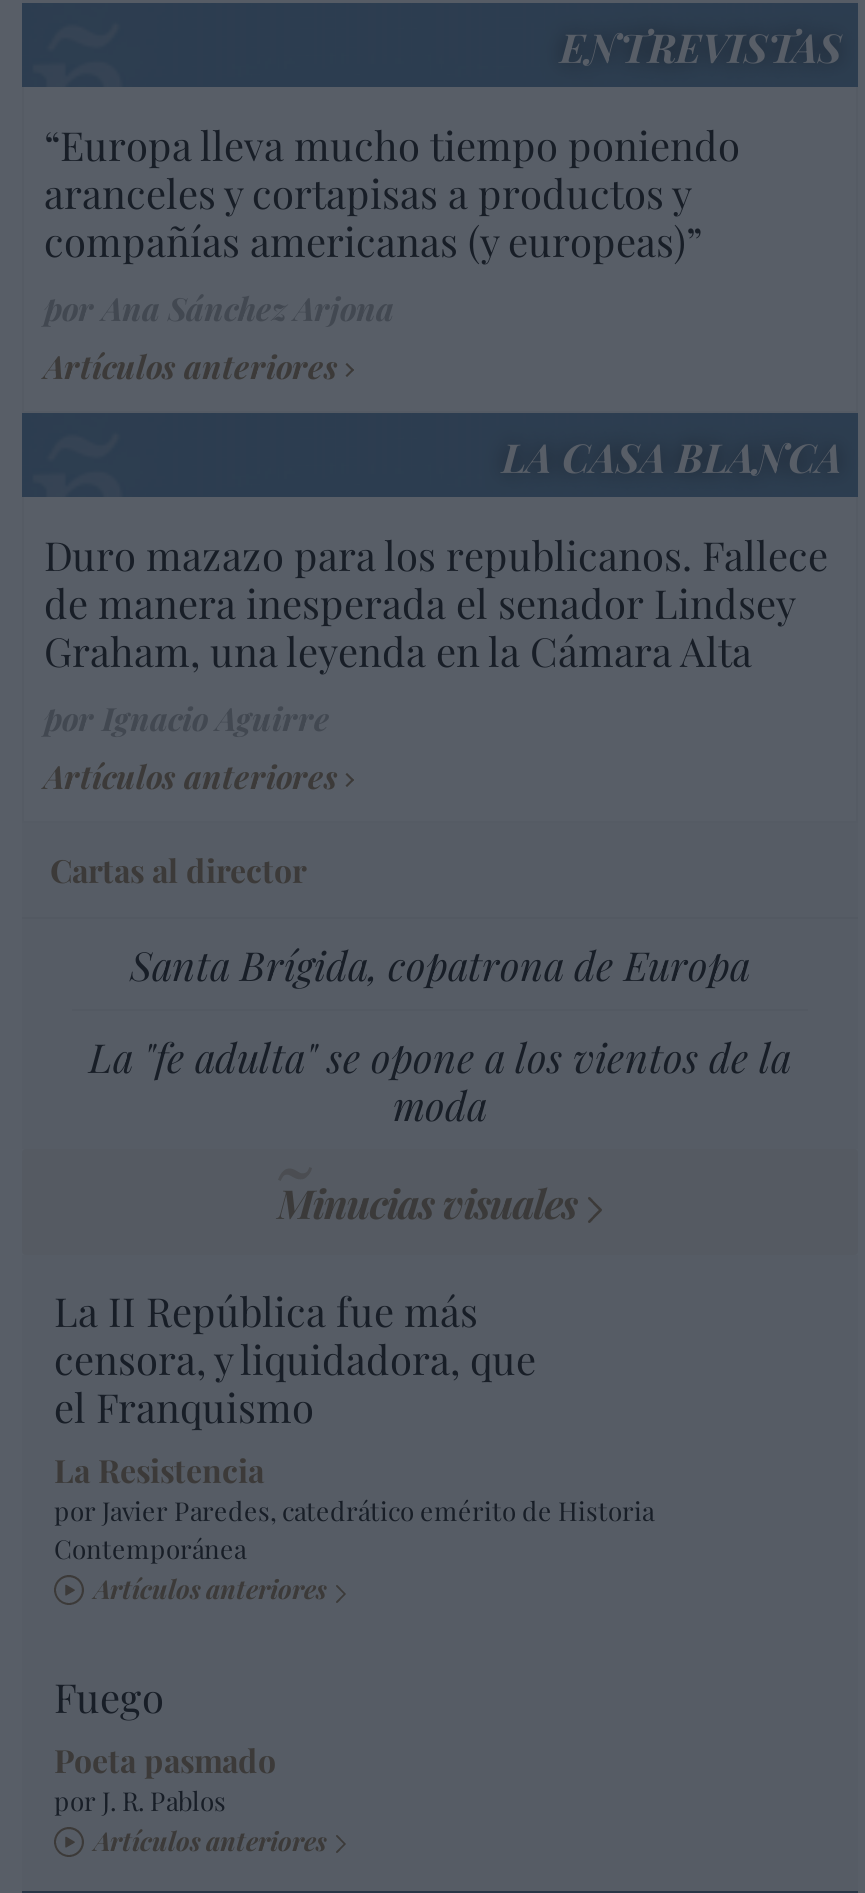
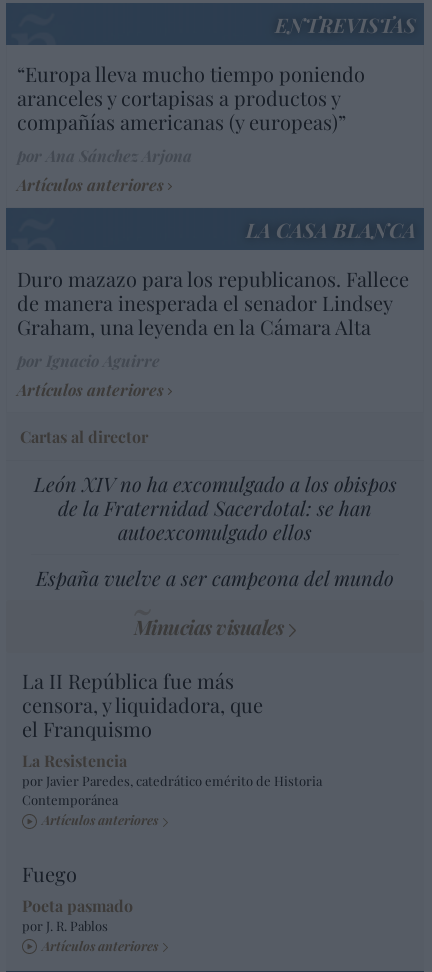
[130,938,750,992] Santa Brígida, copatrona de Europa -> [33,470,396,545] León XIV no ha excomulgado a los obispos | de la Fraternidad Sacerdotal: se han | autoexcomulgado ellos
[89,1030,791,1132] La "fe adulta" se opone a los vientos de la | moda -> [36,564,394,591] España vuelve a ser campeona del mundo

